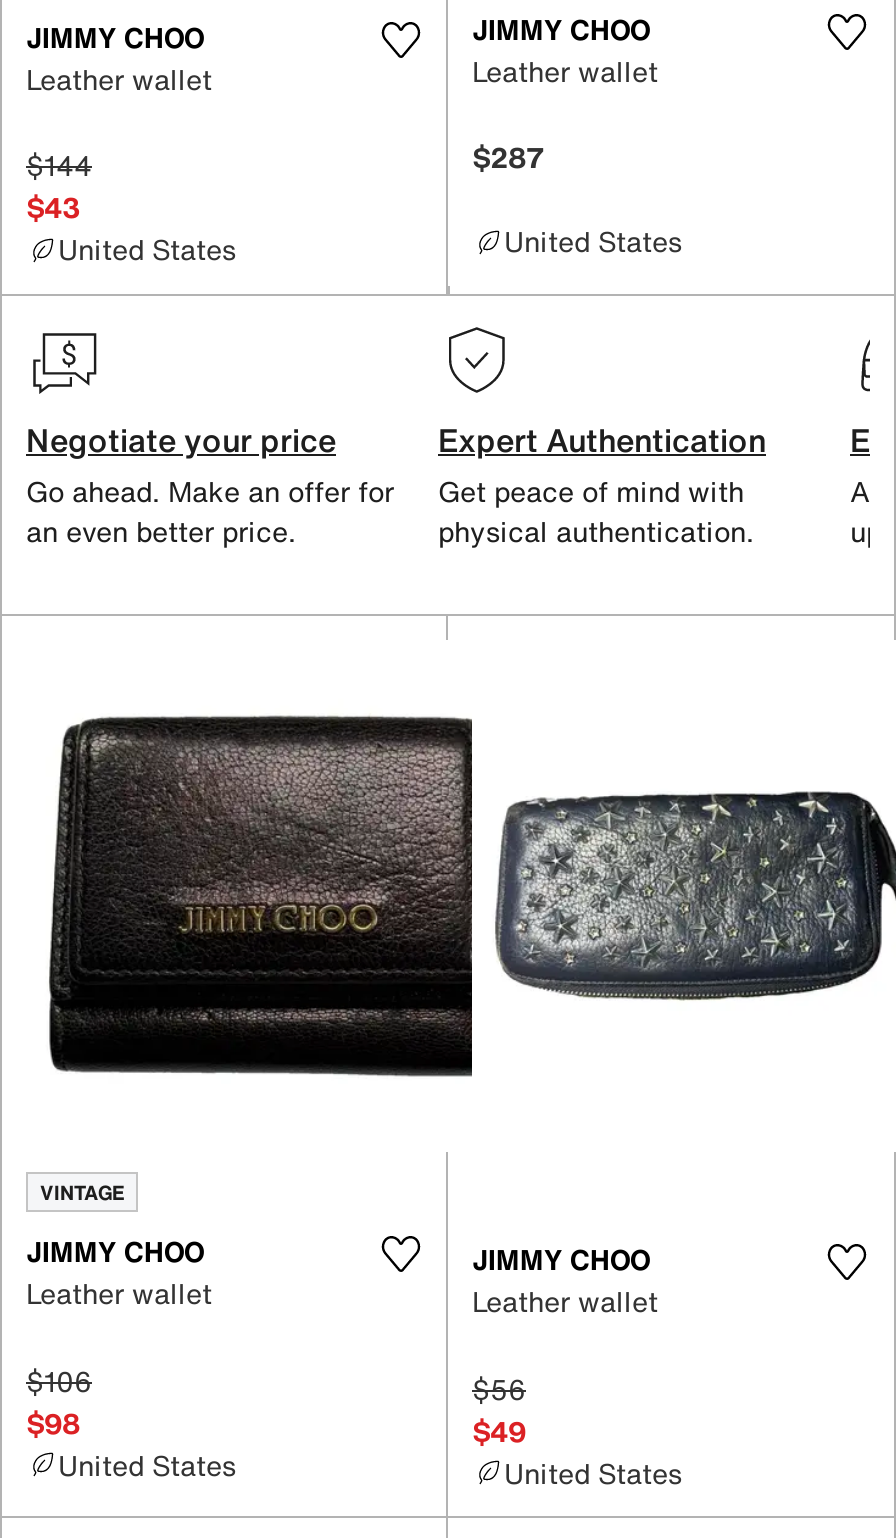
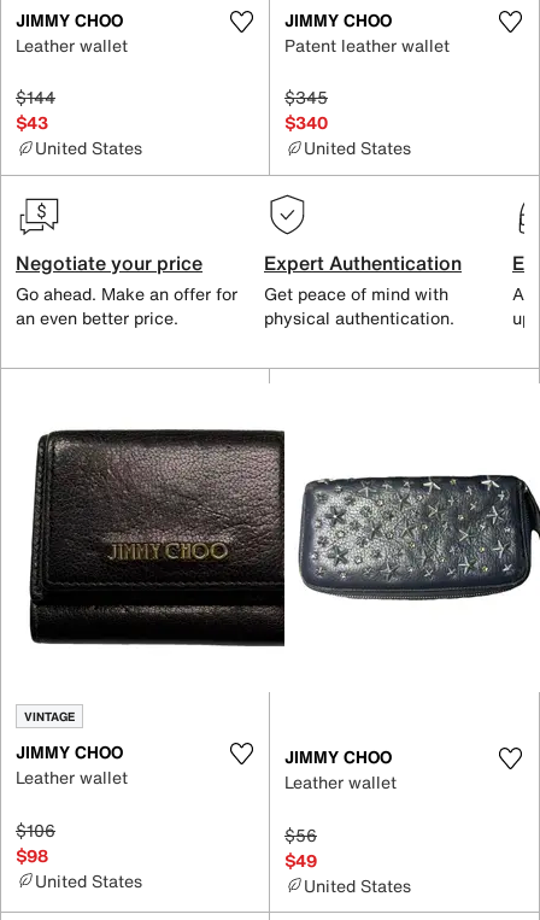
[472,50,658,92] Leather wallet -> [284,33,450,58] Patent leather wallet
[472,137,544,179] $287 -> [284,85,328,136] $345 | $340

